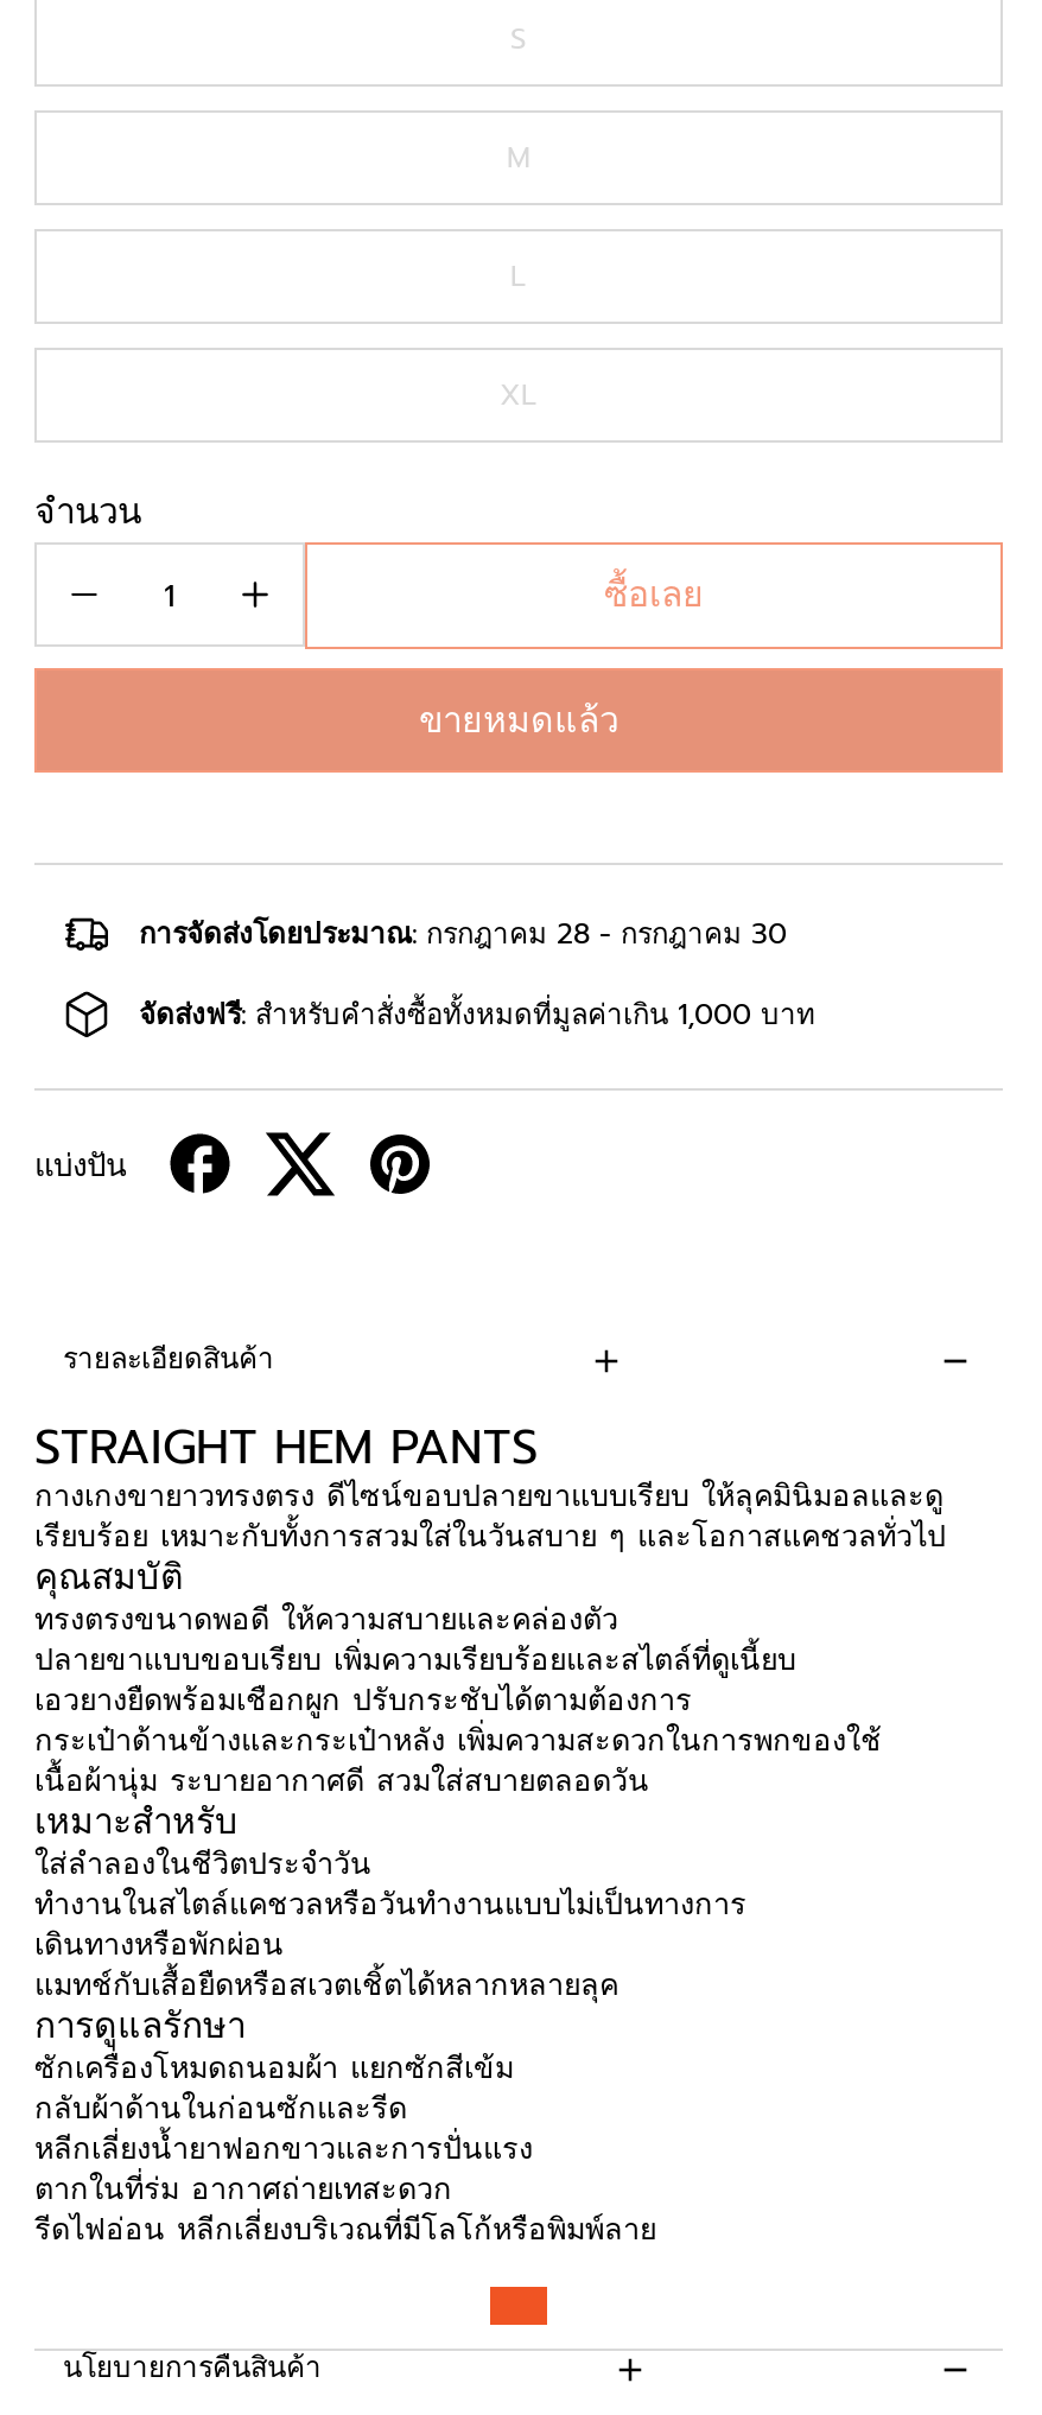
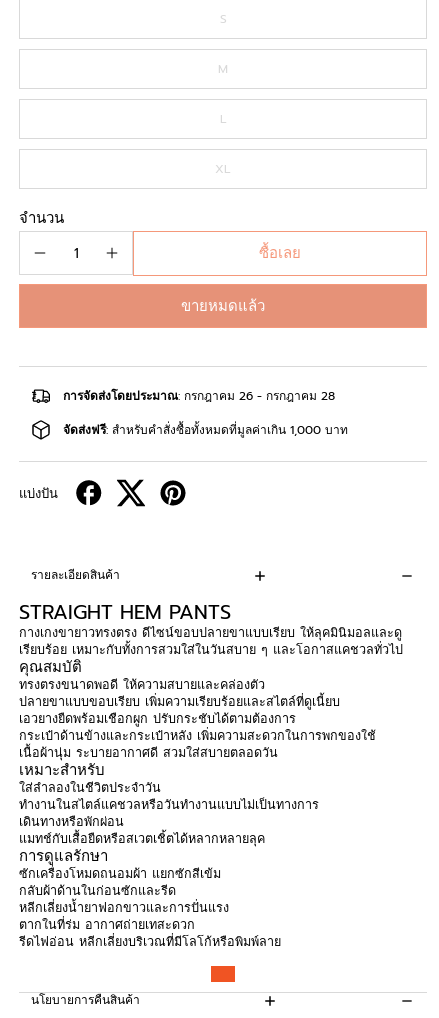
[139,913,787,955] การจัดส่งโดยประมาณ: กรกฎาคม 28 - กรกฎาคม 30 -> [63,387,335,405] การจัดส่งโดยประมาณ: กรกฎาคม 26 - กรกฎาคม 28

